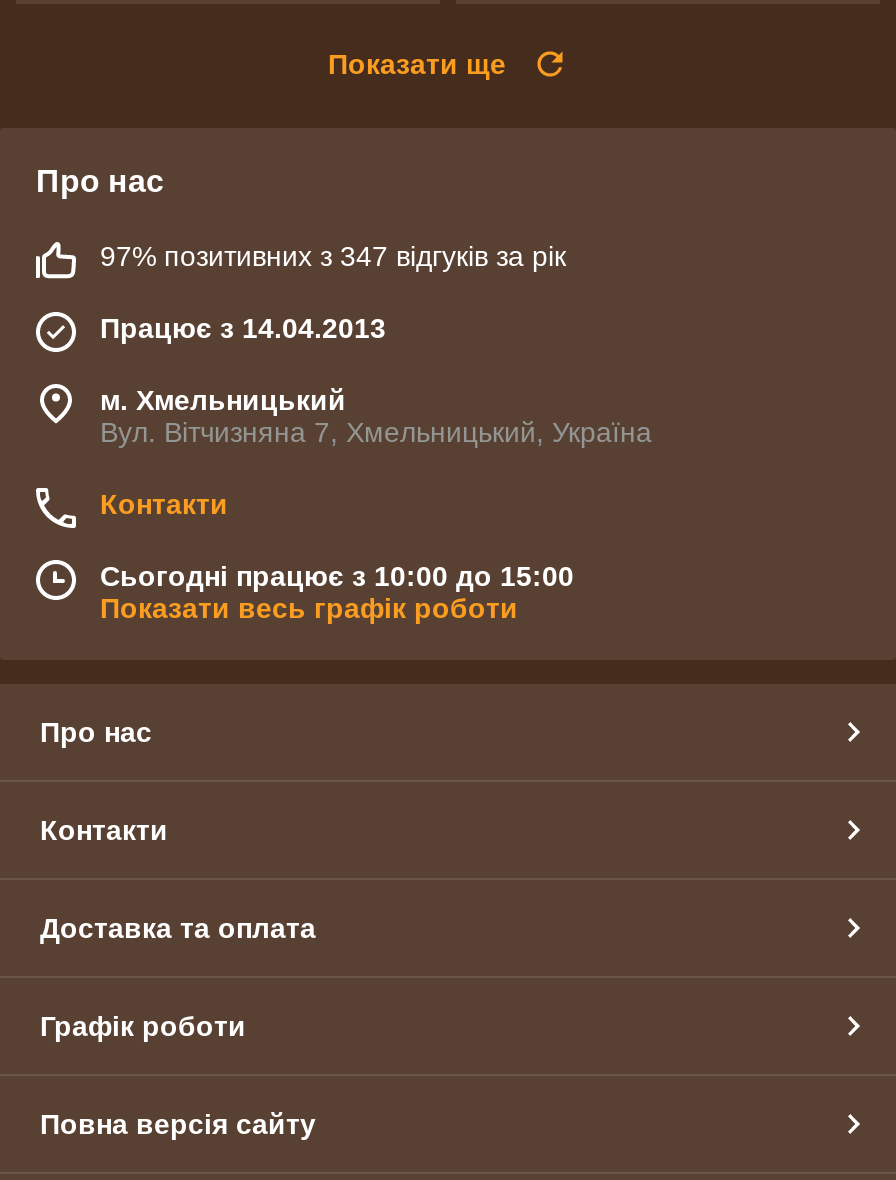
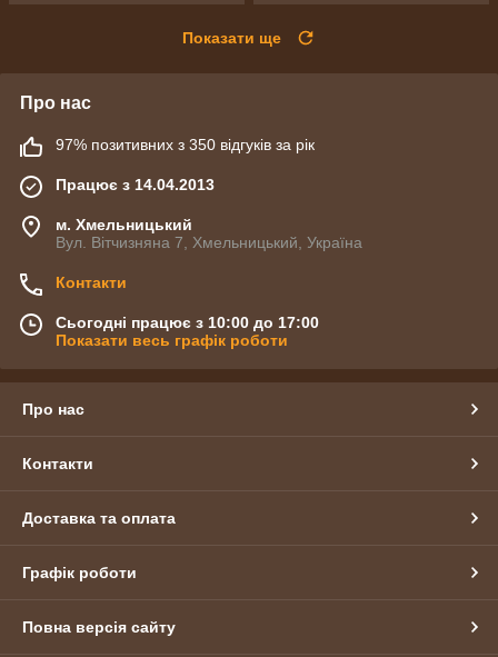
[100,240,566,272] 97% позитивних з 347 відгуків за рік -> [56,135,315,153] 97% позитивних з 350 відгуків за рік
[100,560,574,592] Сьогодні працює з 10:00 до 15:00 -> [56,313,319,331] Сьогодні працює з 10:00 до 17:00

